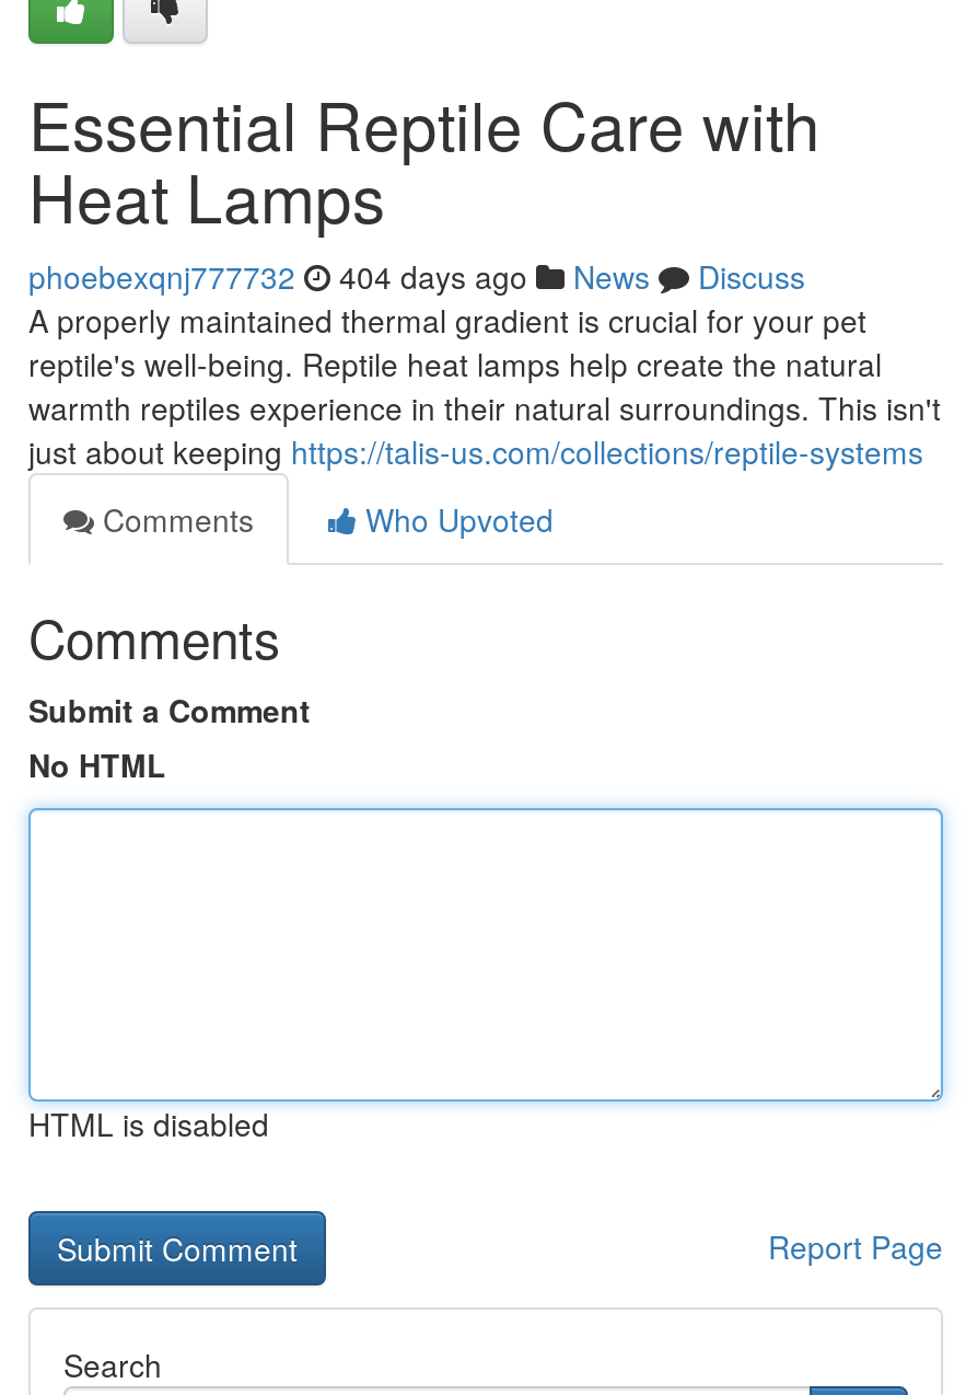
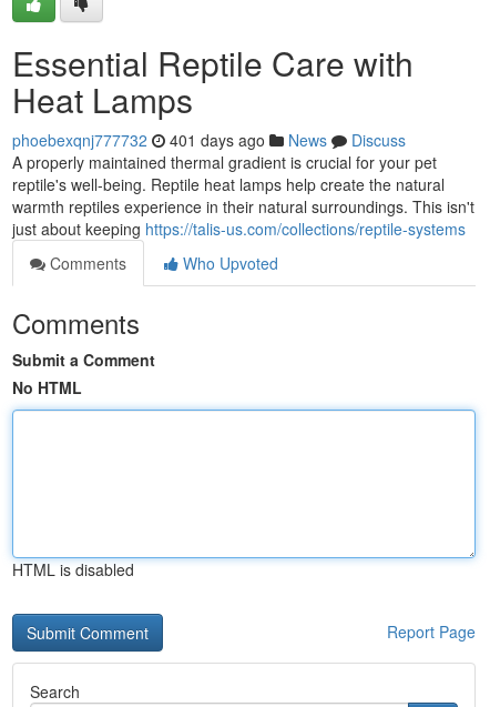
[28,254,805,298] phoebexqnj777732 404 days ago News Discuss -> [12,129,406,151] phoebexqnj777732 401 days ago News Discuss

